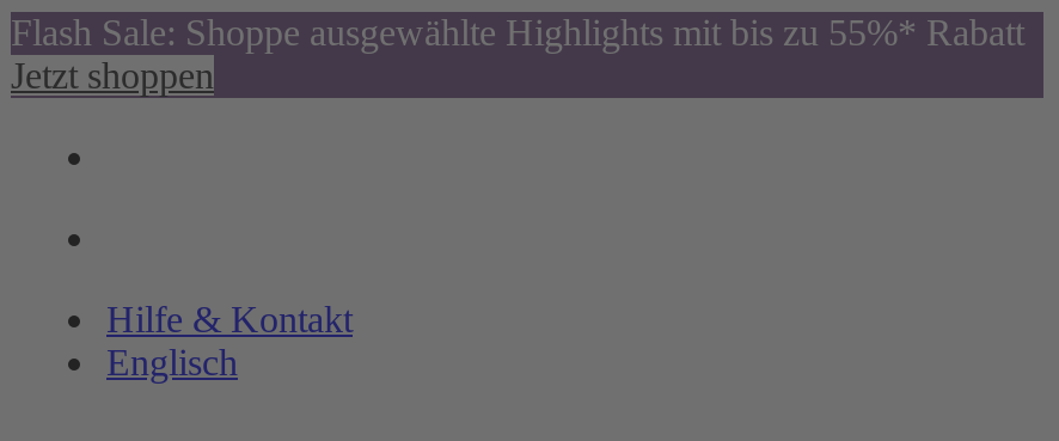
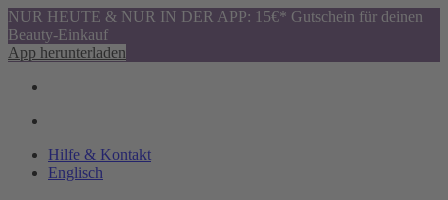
[11,12,1024,96] Flash Sale: Shoppe ausgewählte Highlights mit bis zu 55%* Rabatt | Jetzt shoppen -> [8,8,423,61] NUR HEUTE & NUR IN DER APP: 15€* Gutschein für deinen | Beauty-Einkauf | App herunterladen

